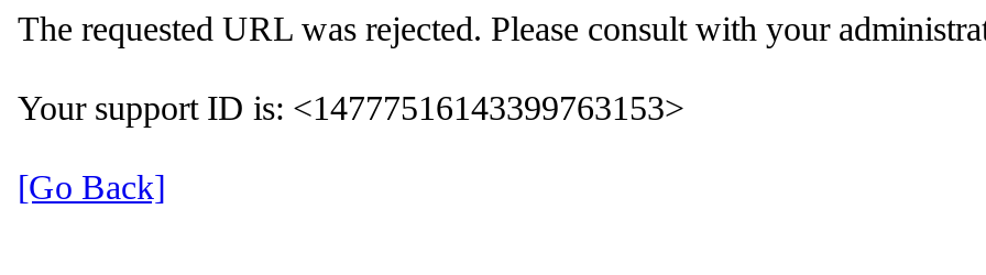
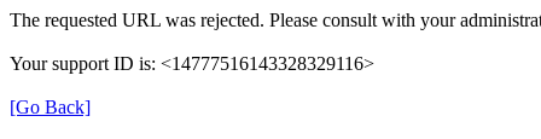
[18,89,684,127] Your support ID is: <14777516143399763153> -> [10,53,374,74] Your support ID is: <14777516143328329116>

